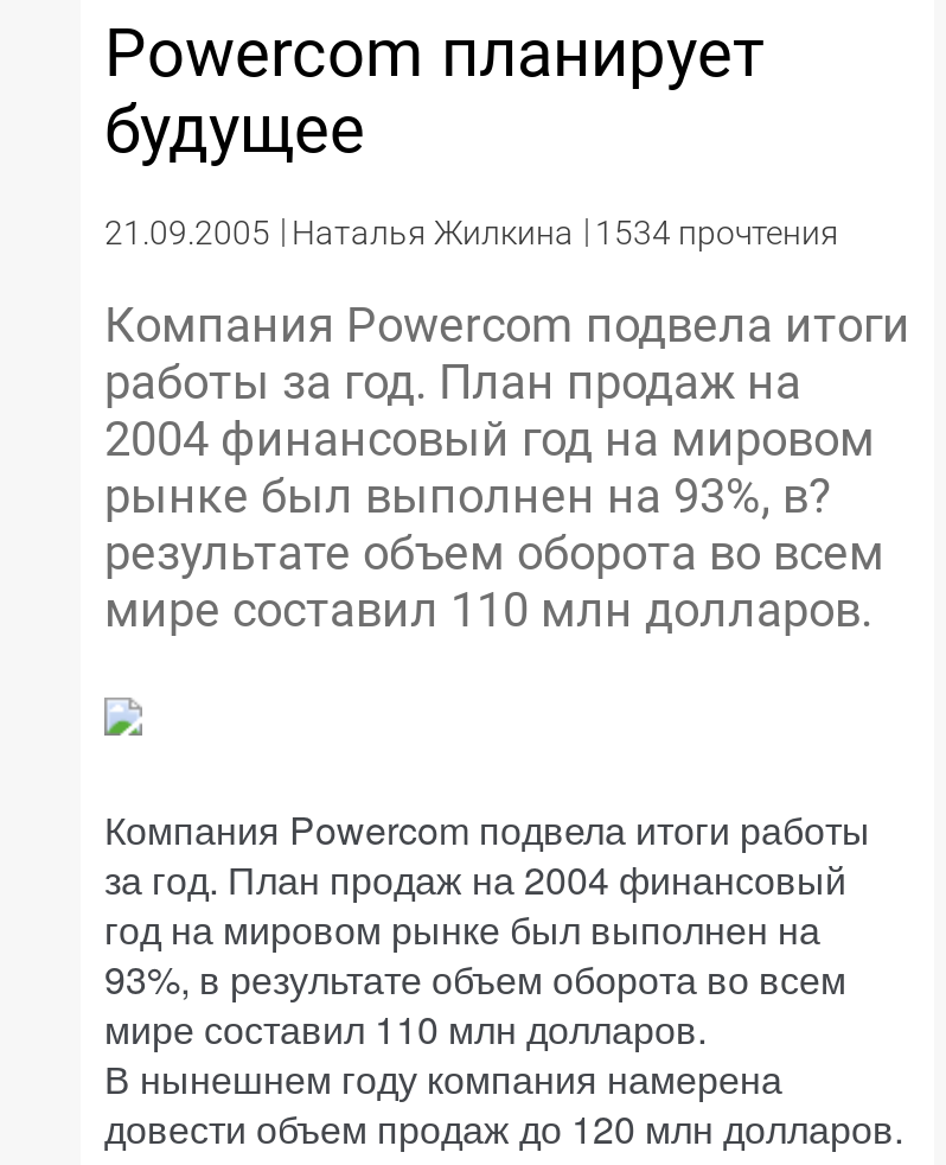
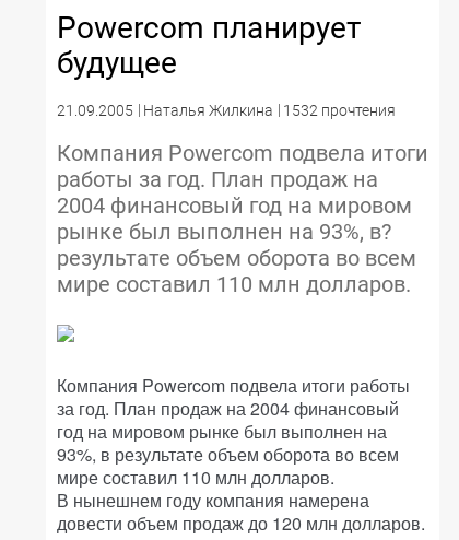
[104,214,839,252] 21.09.2005 Наталья Жилкина 1534 прочтения -> [57,102,396,119] 21.09.2005 Наталья Жилкина 1532 прочтения

